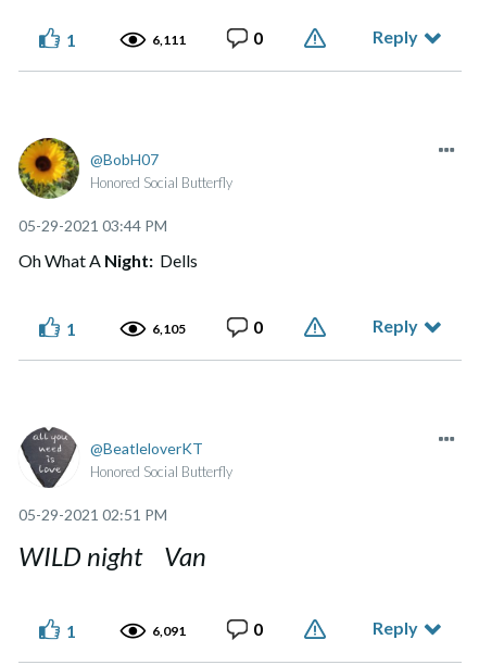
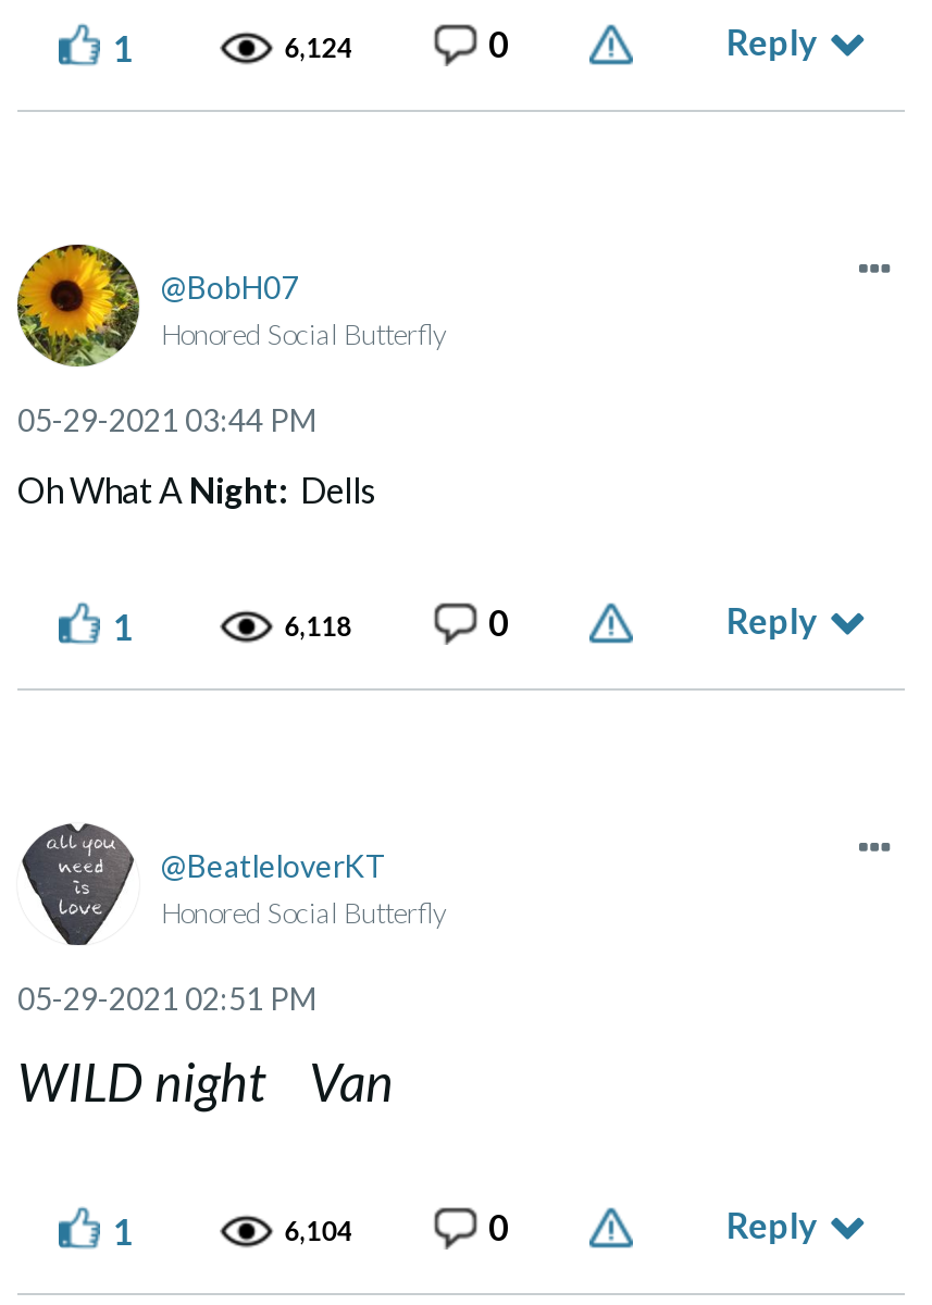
[152,31,185,47] 6,111 -> [284,31,352,64] 6,124
[152,320,185,337] 6,105 -> [284,609,352,642] 6,118
[152,622,185,639] 6,091 -> [284,1214,352,1247] 6,104

